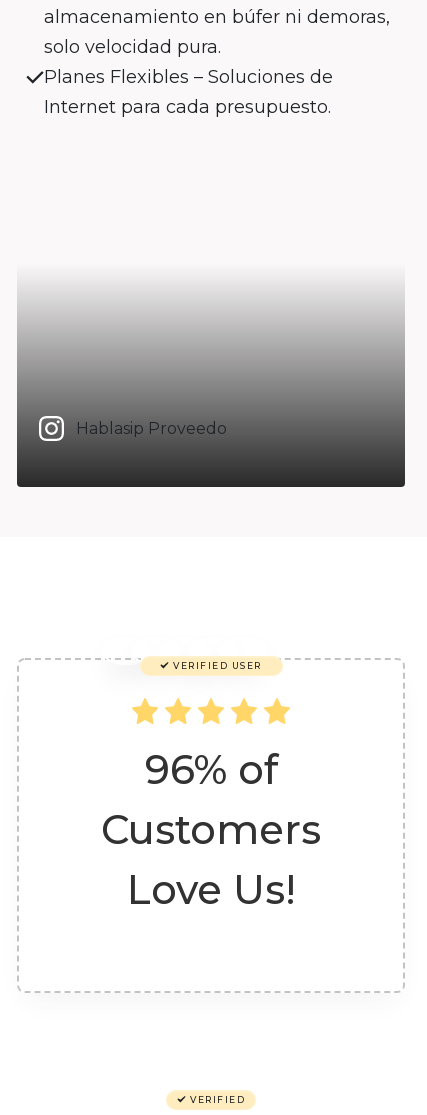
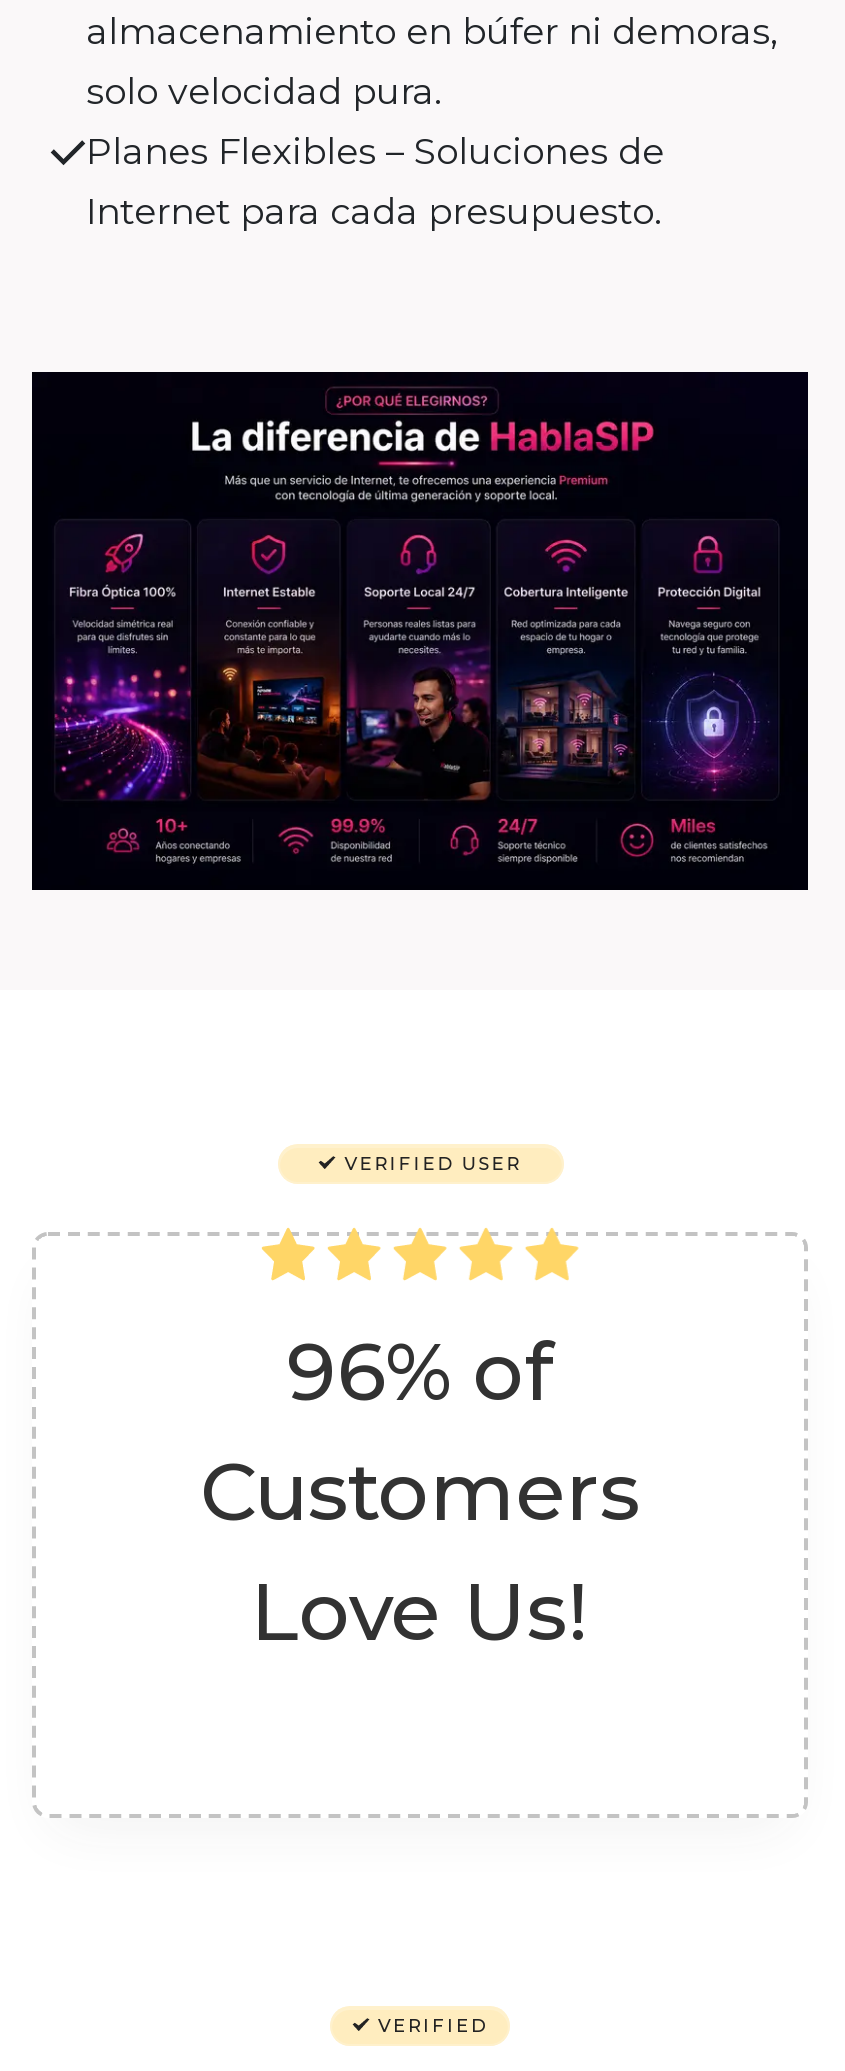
[16,270,406,488] [image] -> [30,370,810,892] [image]
[76,418,227,437] Hablasip Proveedo -> none

